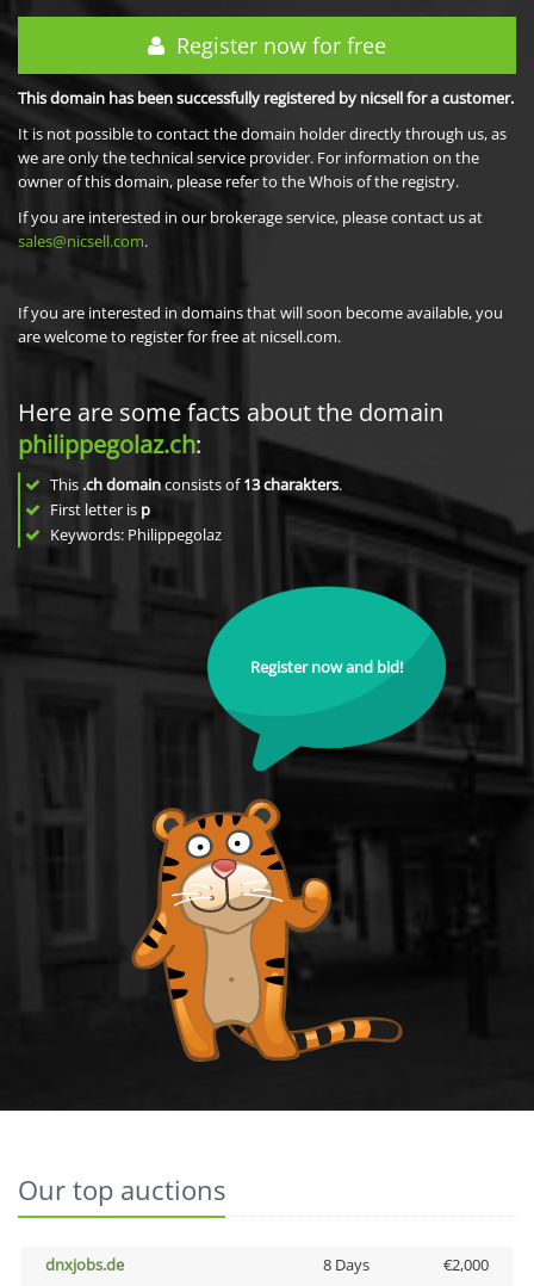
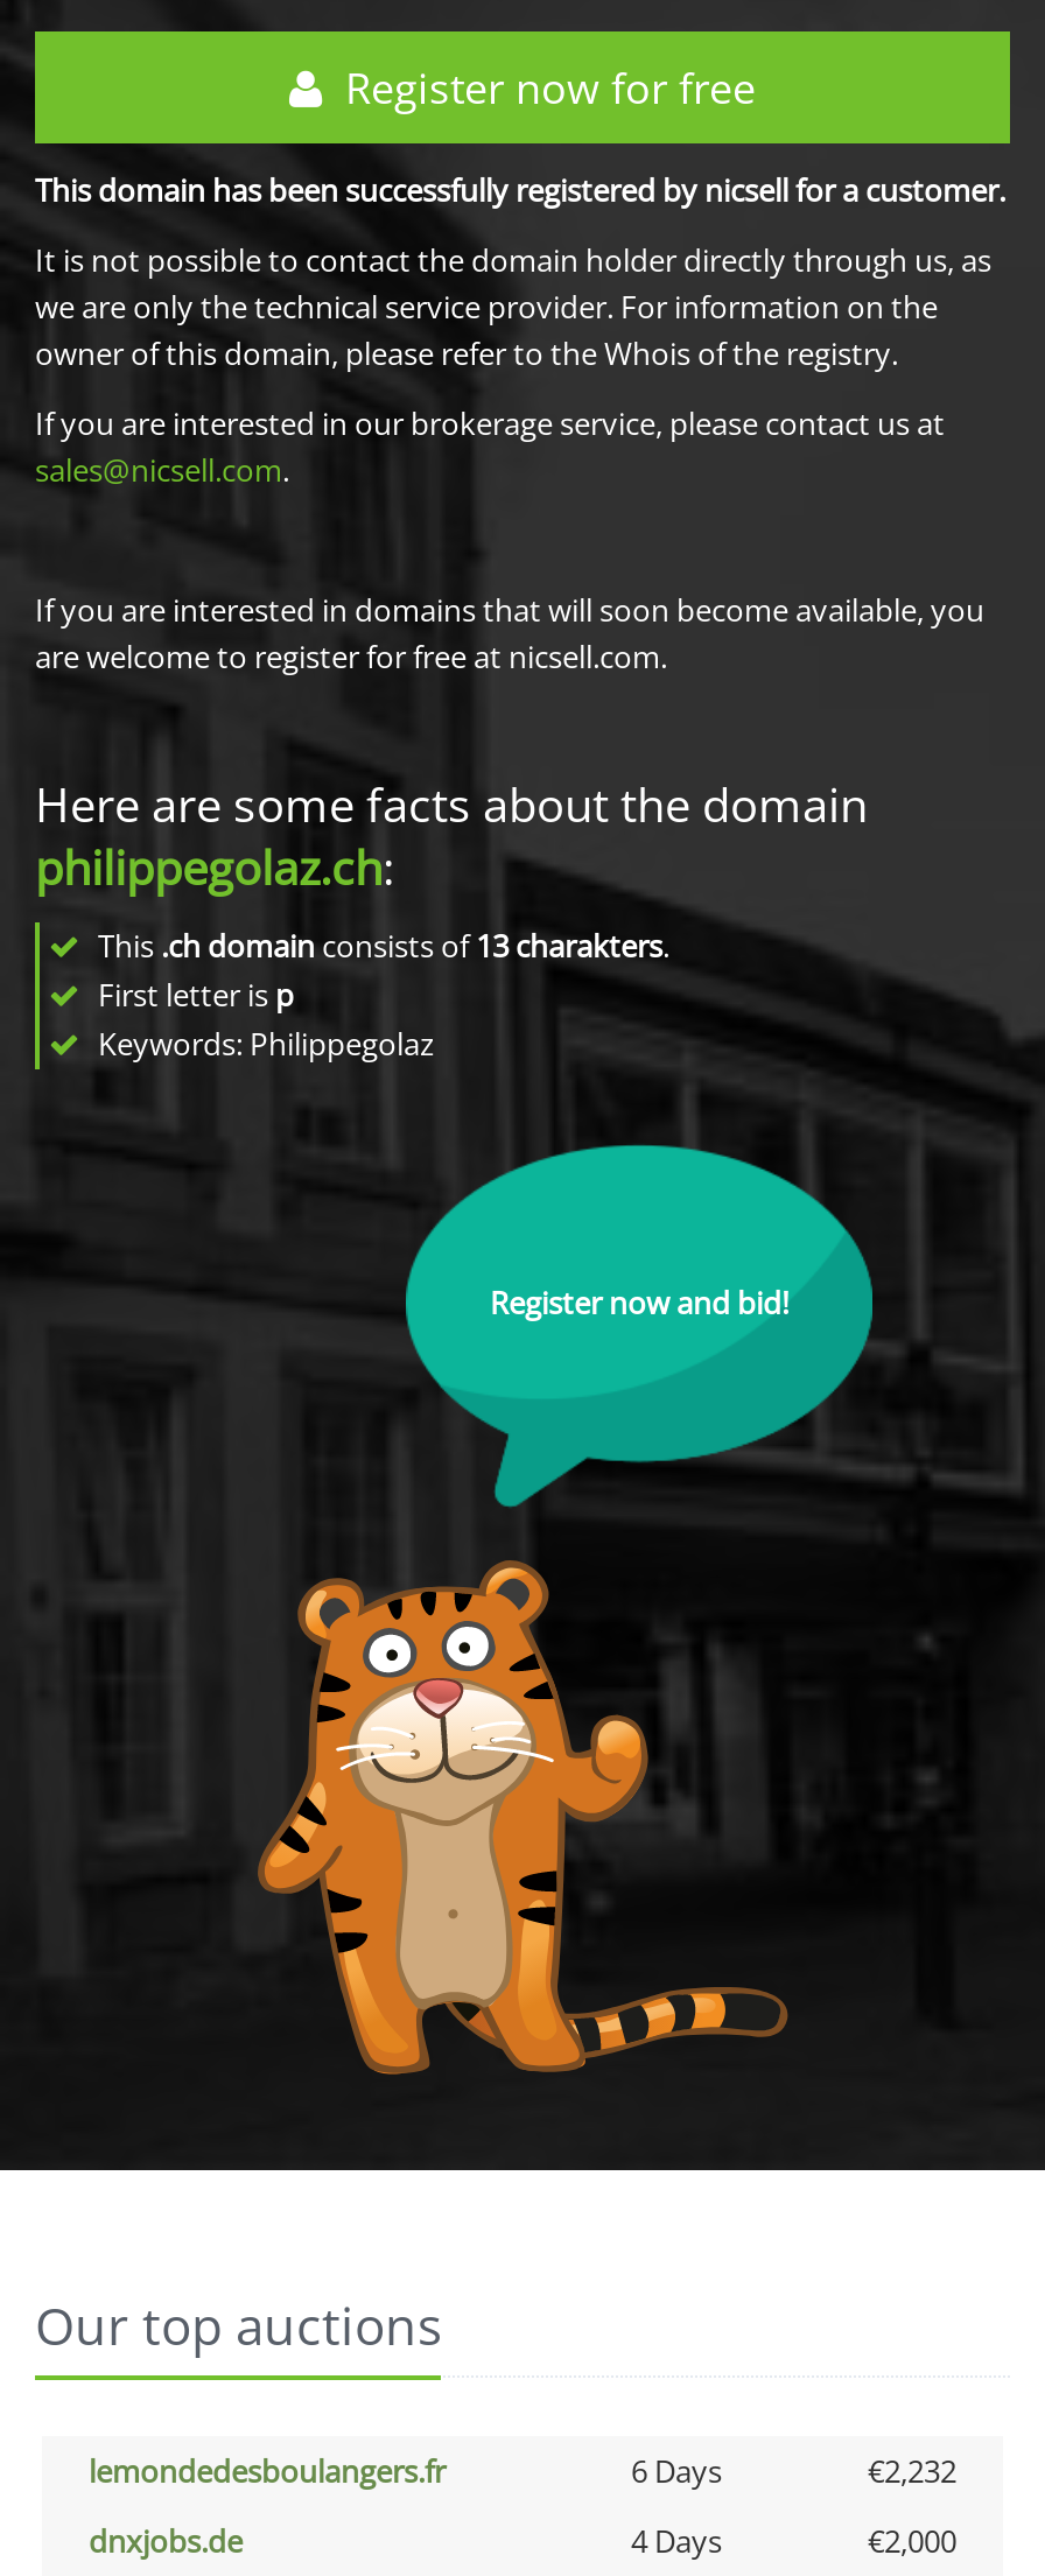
none -> [89,2450,956,2492] lemondedesboulangers.fr | 6 Days | €2,232
[322,1254,369,1275] 8 Days -> [631,2520,722,2562] 4 Days

